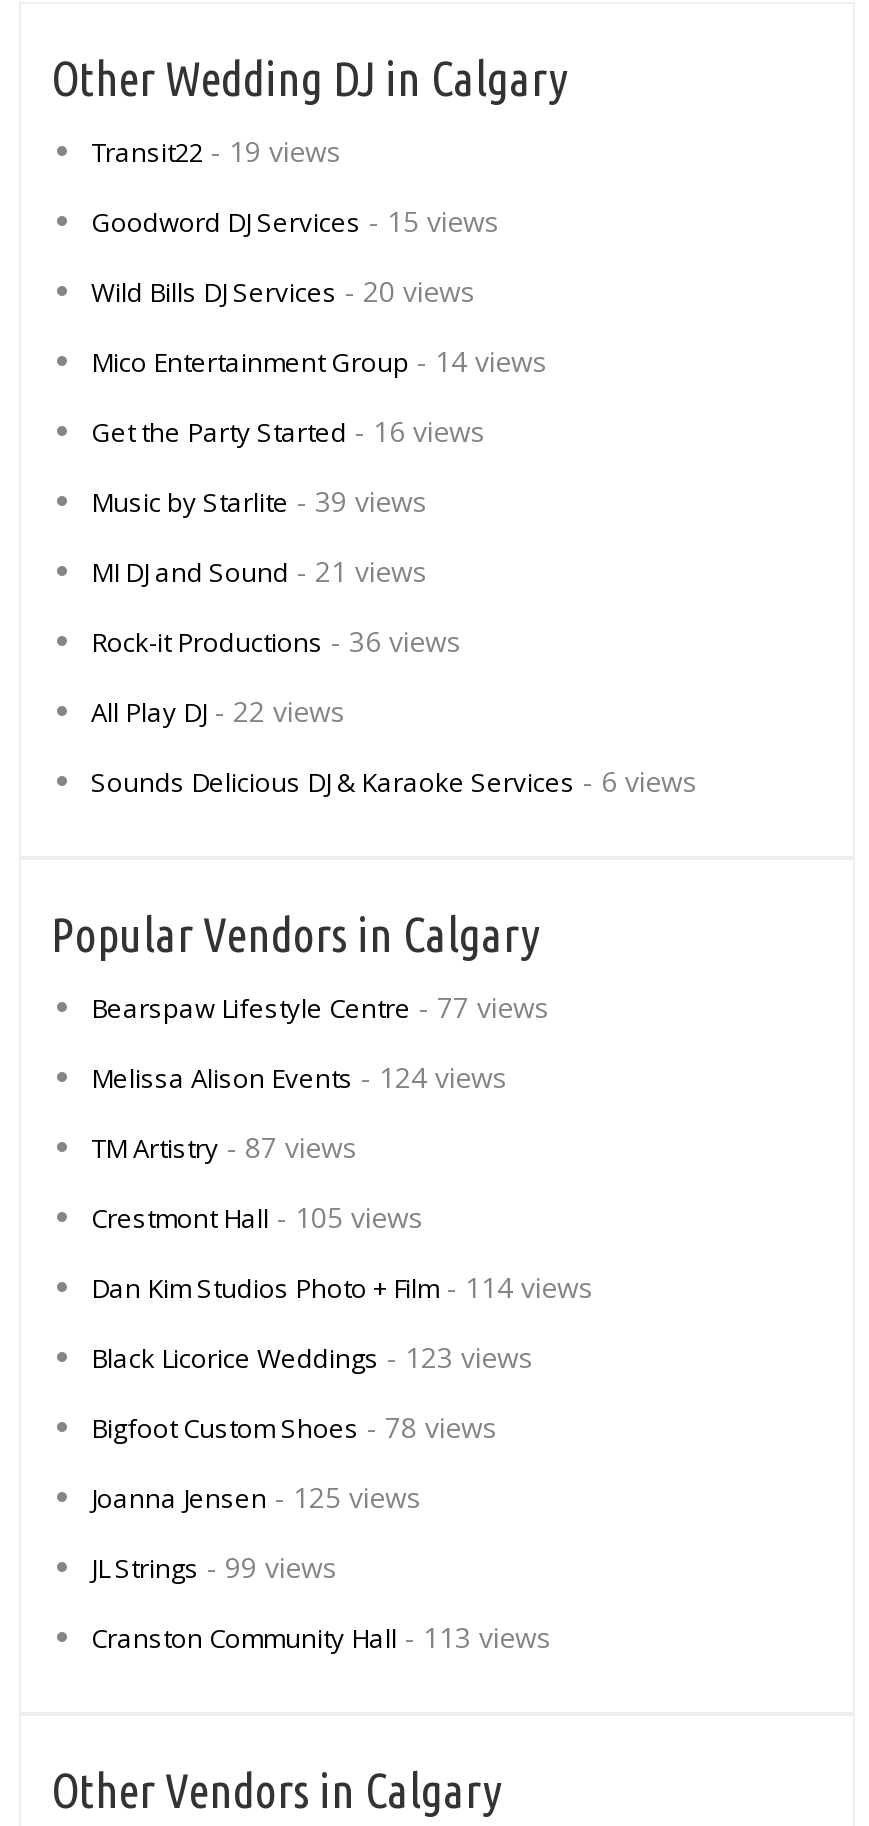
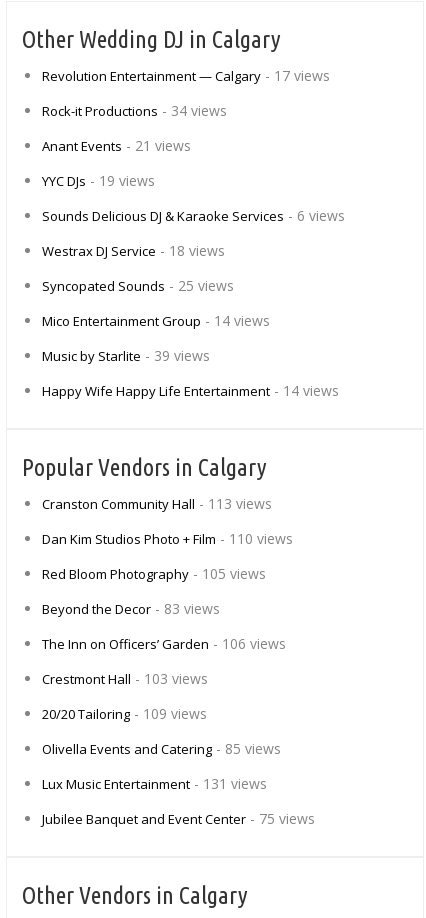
[91,132,499,730] Transit22 - 19 views | Goodword DJ Services - 15 views | Wild Bills DJ Services - 20 views | Get the Party Started - 16 views | MI DJ and Sound - 21 views | Rock-it Productions - 36 views | All Play DJ - 22 views -> [42,66,330,190] Revolution Entertainment — Calgary - 17 views | Rock-it Productions - 34 views | Anant Events - 21 views | YYC DJs - 19 views
moved [91,342,547,520] -> [42,311,270,365]: Mico Entertainment Group - 14 views | Music by Starlite - 39 views
moved [91,762,697,800] -> [42,206,345,225]: Sounds Delicious DJ & Karaoke Services - 6 views
none -> [42,241,339,400] Westrax DJ Service - 18 views | Syncopated Sounds - 25 views | Happy Wife Happy Life Entertainment - 14 views
[91,988,593,1586] Bearspaw Lifestyle Centre - 77 views | Melissa Alison Events - 124 views | TM Artistry - 87 views | Crestmont Hall - 105 views | Dan Kim Studios Photo + Film - 114 views | Black Licorice Weddings - 123 views | Bigfoot Custom Shoes - 78 views | Joanna Jensen - 125 views | JL Strings - 99 views -> none
moved [91,1618,551,1656] -> [42,494,272,513]: Cranston Community Hall - 113 views
none -> [42,529,315,828] Dan Kim Studios Photo + Film - 110 views | Red Bloom Photography - 105 views | Beyond the Decor - 83 views | The Inn on Officers’ Garden - 106 views | Crestmont Hall - 103 views | 20/20 Tailoring - 109 views | Olivella Events and Catering - 85 views | Lux Music Entertainment - 131 views | Jubilee Banquet and Event Center - 75 views

